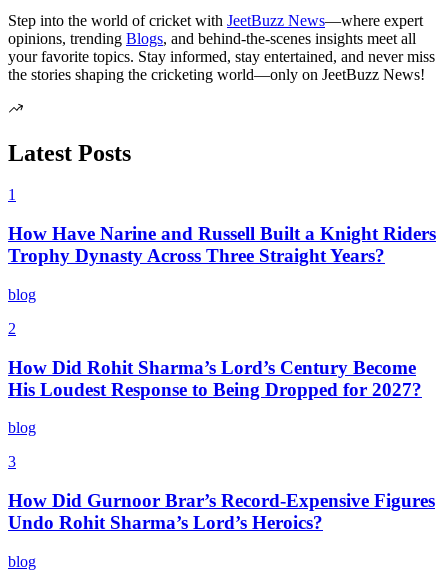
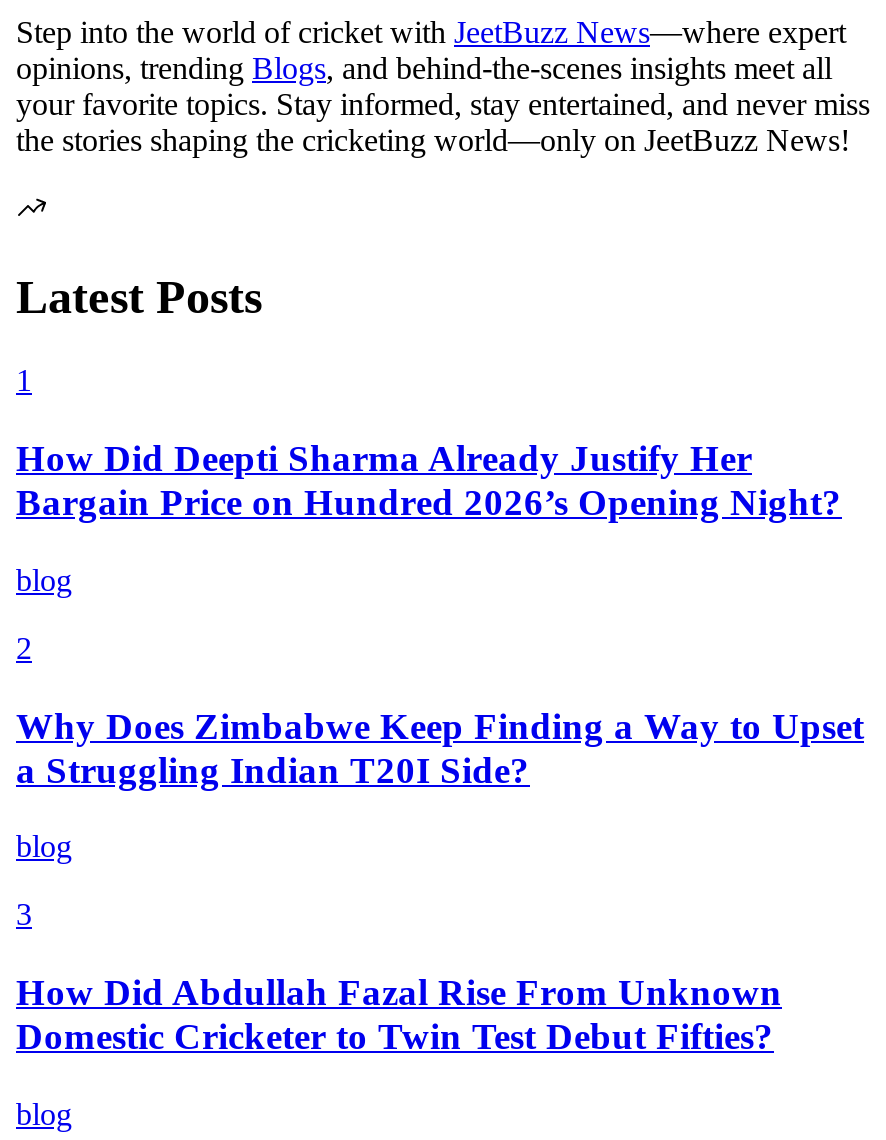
[8,223,436,266] How Have Narine and Russell Built a Knight Riders | Trophy Dynasty Across Three Straight Years? -> [16,437,842,523] How Did Deepti Sharma Already Justify Her | Bargain Price on Hundred 2026’s Opening Night?
[8,357,422,400] How Did Rohit Sharma’s Lord’s Century Become | His Loudest Response to Being Dropped for 2027? -> [16,704,864,790] Why Does Zimbabwe Keep Finding a Way to Upset | a Struggling Indian T20I Side?
[8,490,435,533] How Did Gurnoor Brar’s Record-Expensive Figures | Undo Rohit Sharma’s Lord’s Heroics? -> [16,971,782,1057] How Did Abdullah Fazal Rise From Unknown | Domestic Cricketer to Twin Test Debut Fifties?

